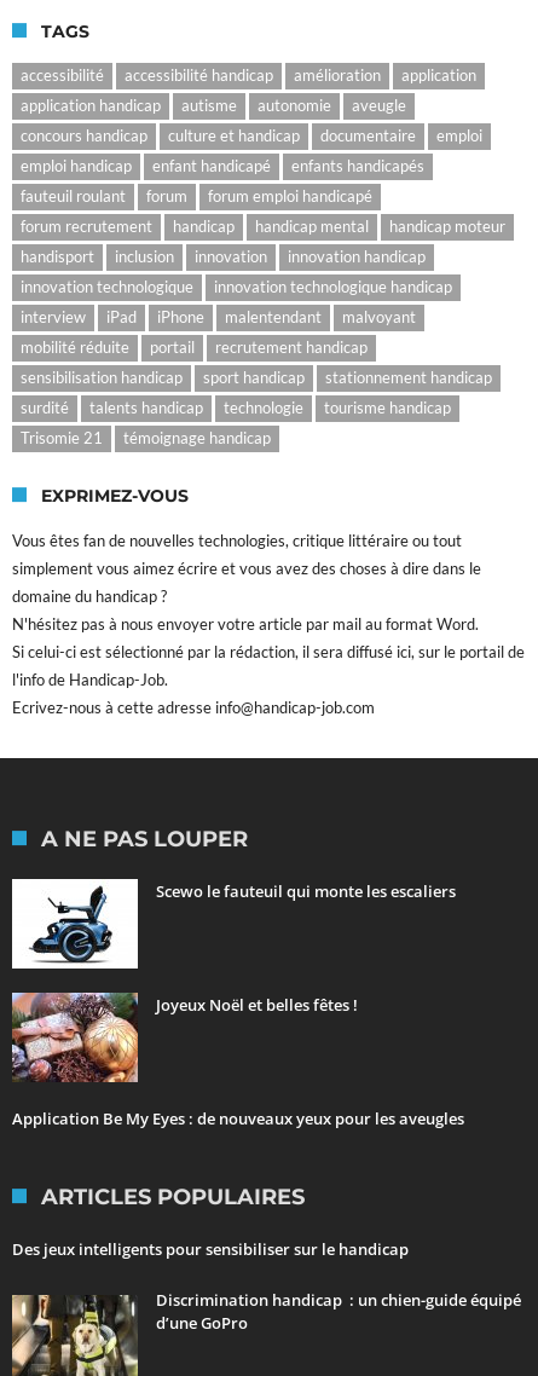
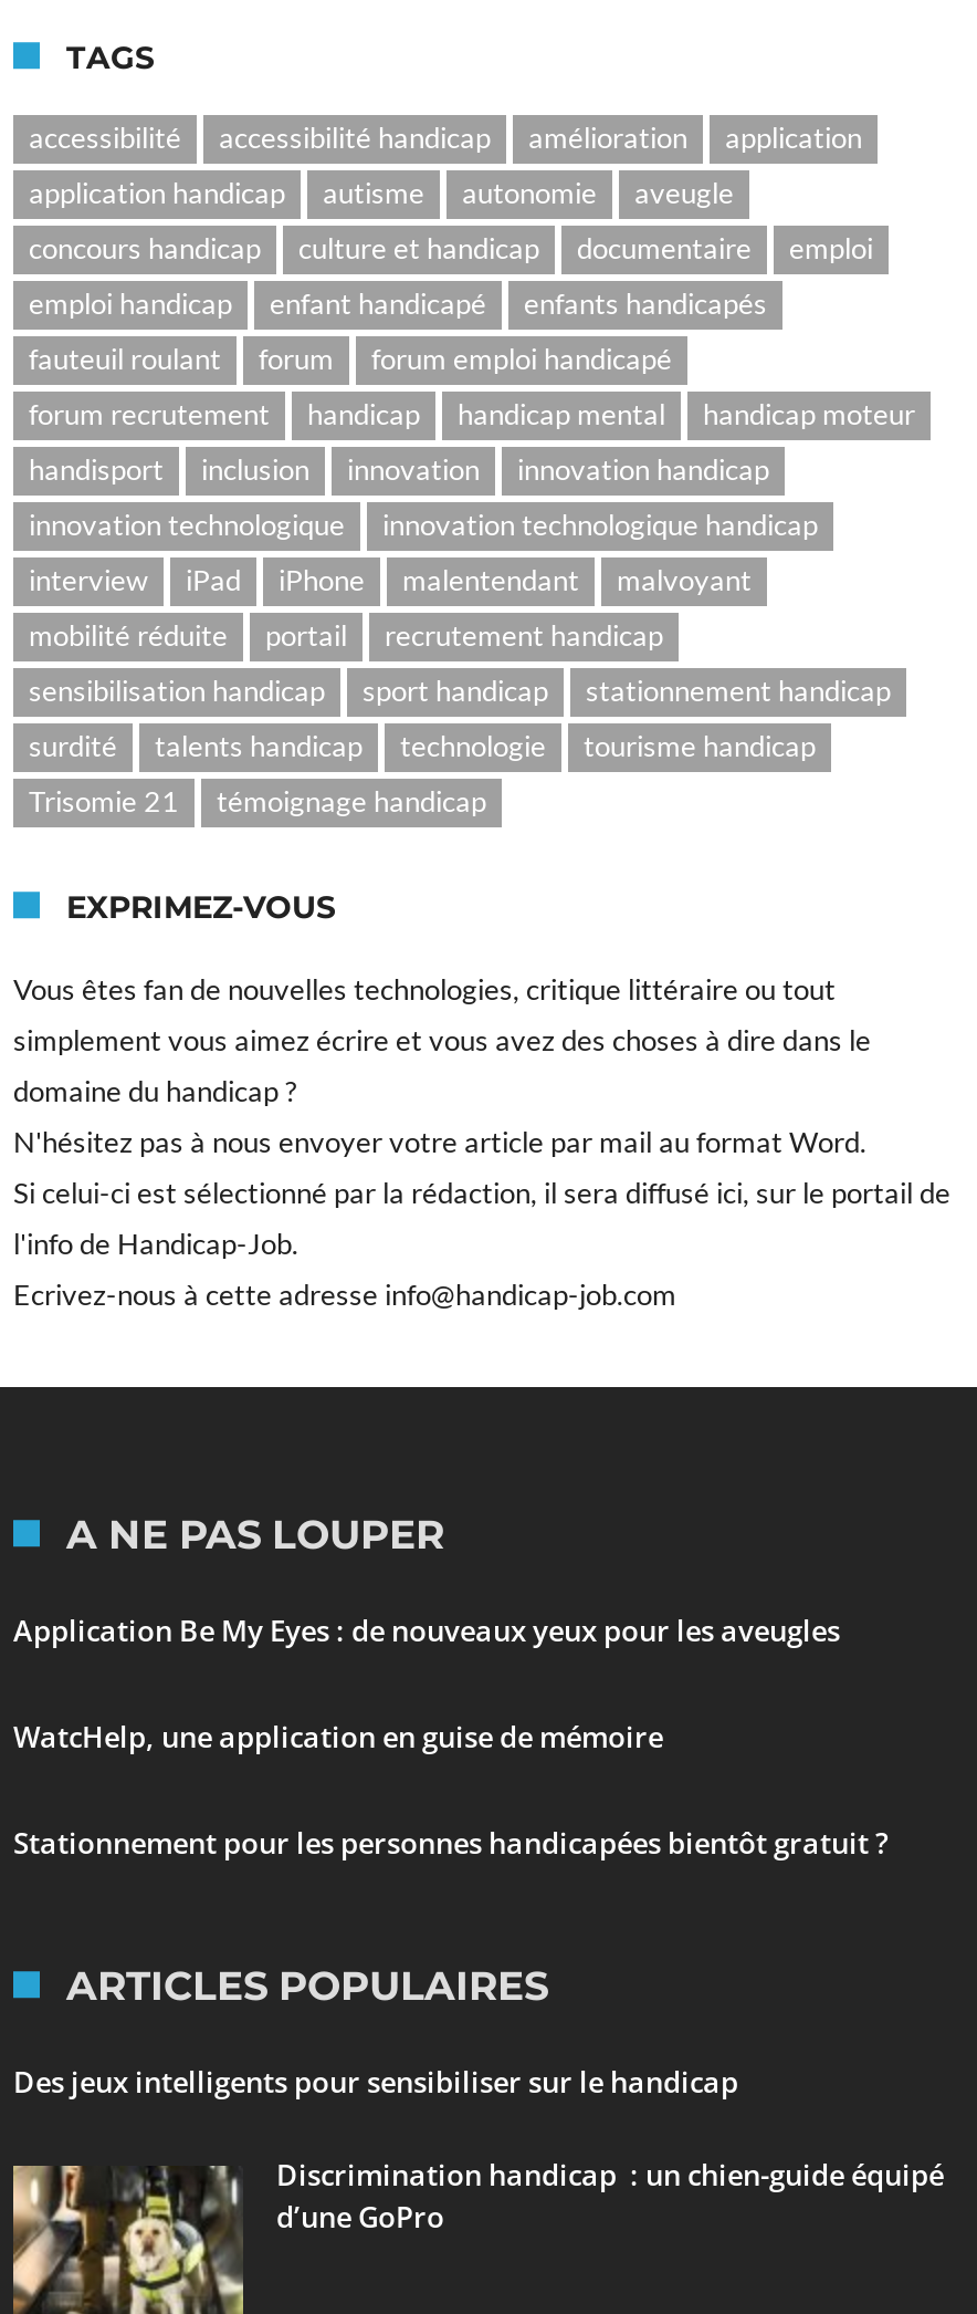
[11,878,456,929] [image] | Scewo le fauteuil qui monte les escaliers -> none
[156,993,358,1015] Joyeux Noël et belles fêtes ! -> none
[11,1027,139,1083] [image] -> none
moved [12,1107,464,1129] -> [13,1610,840,1649]: Application Be My Eyes : de nouveaux yeux pour les aveugles
none -> [13,1716,889,1862] WatcHelp, une application en guise de mémoire | Stationnement pour les personnes handicapées bientôt gratuit ?

